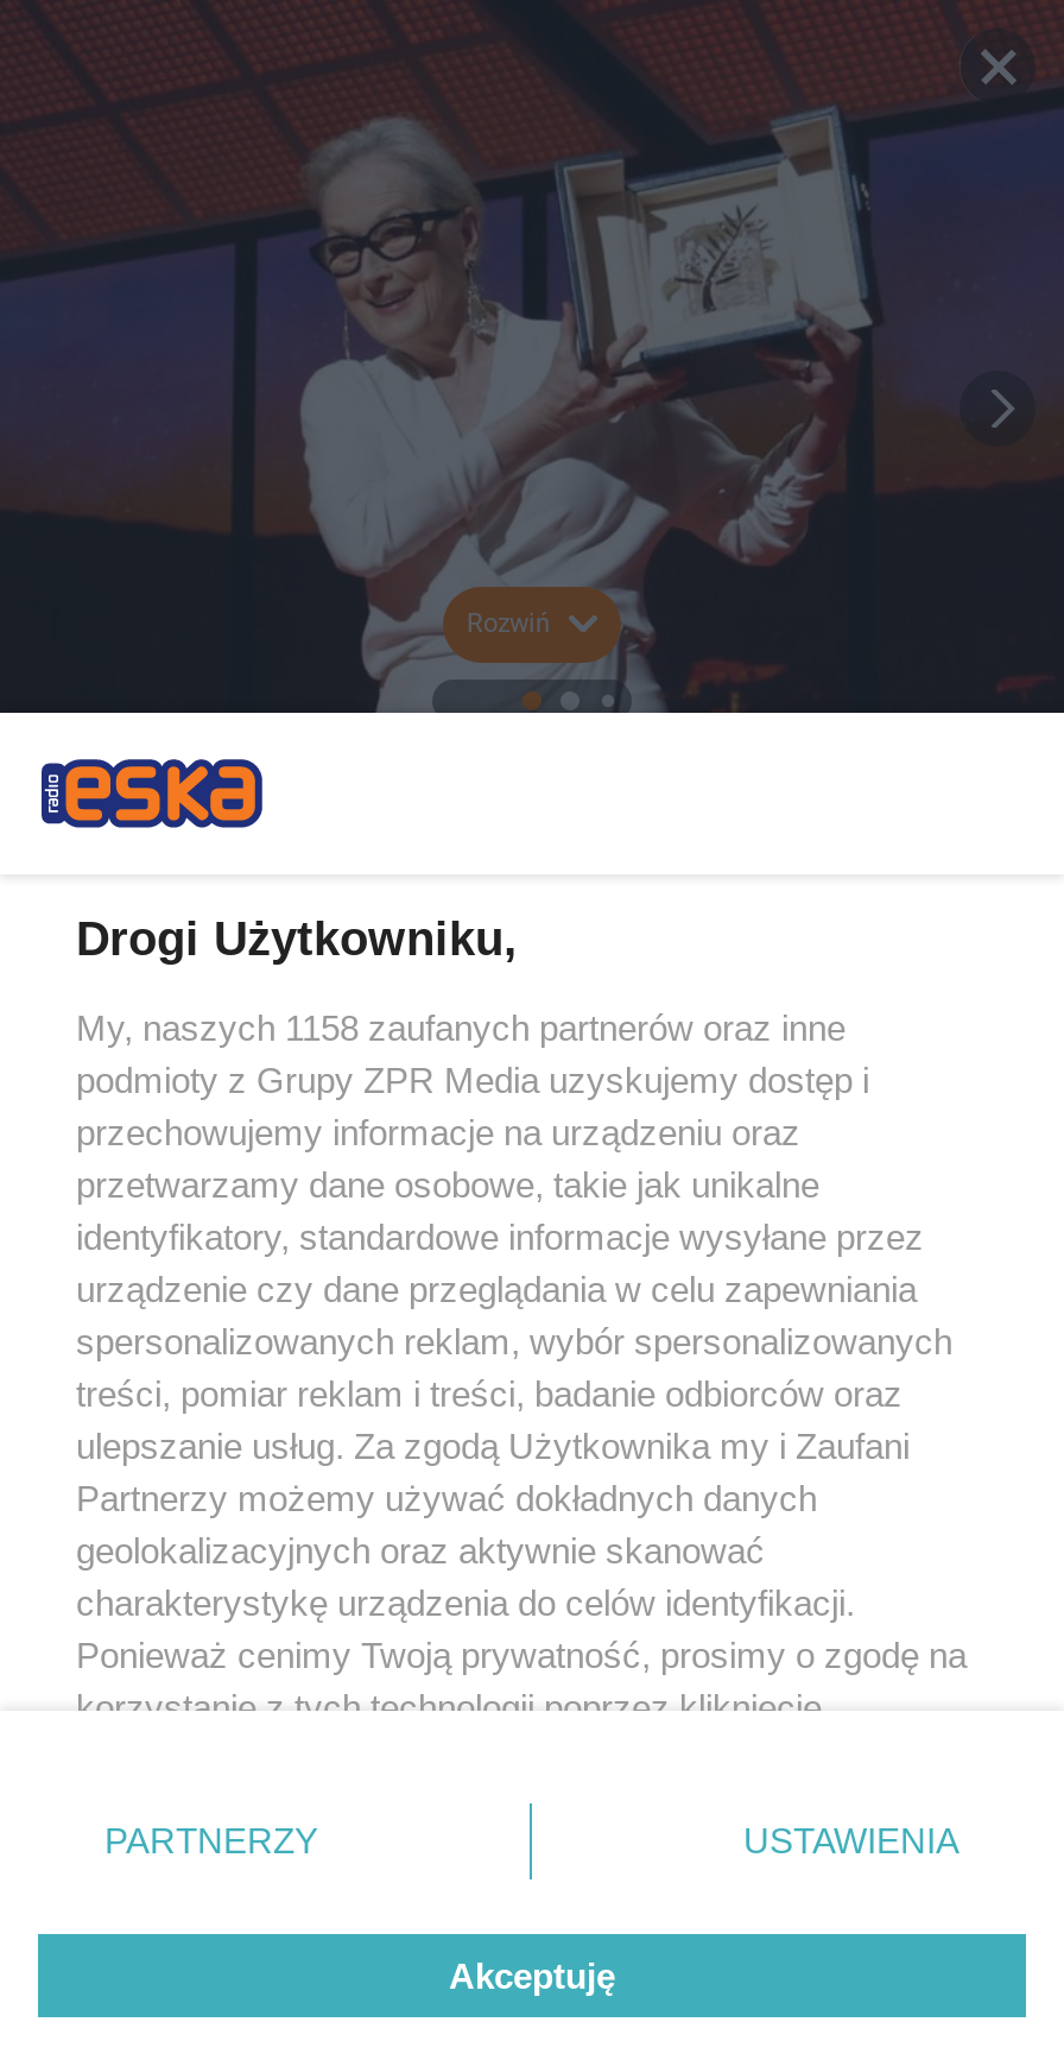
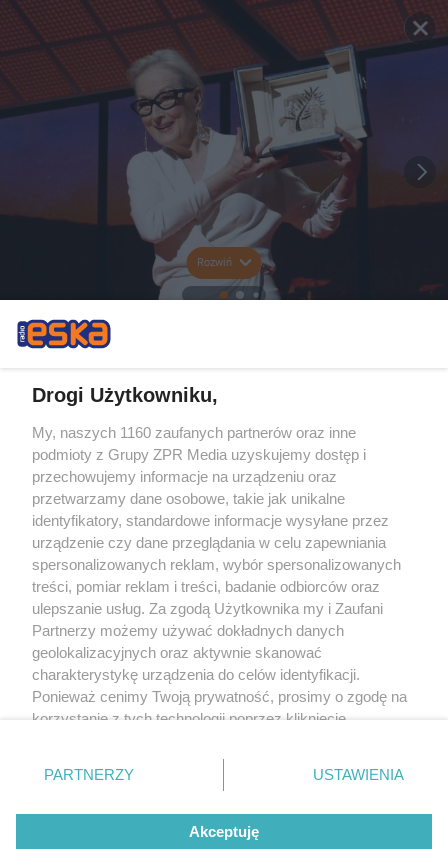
[76,1007,845,1048] My, naszych 1158 zaufanych partnerów oraz inne -> [32,424,356,441] My, naszych 1160 zaufanych partnerów oraz inne

